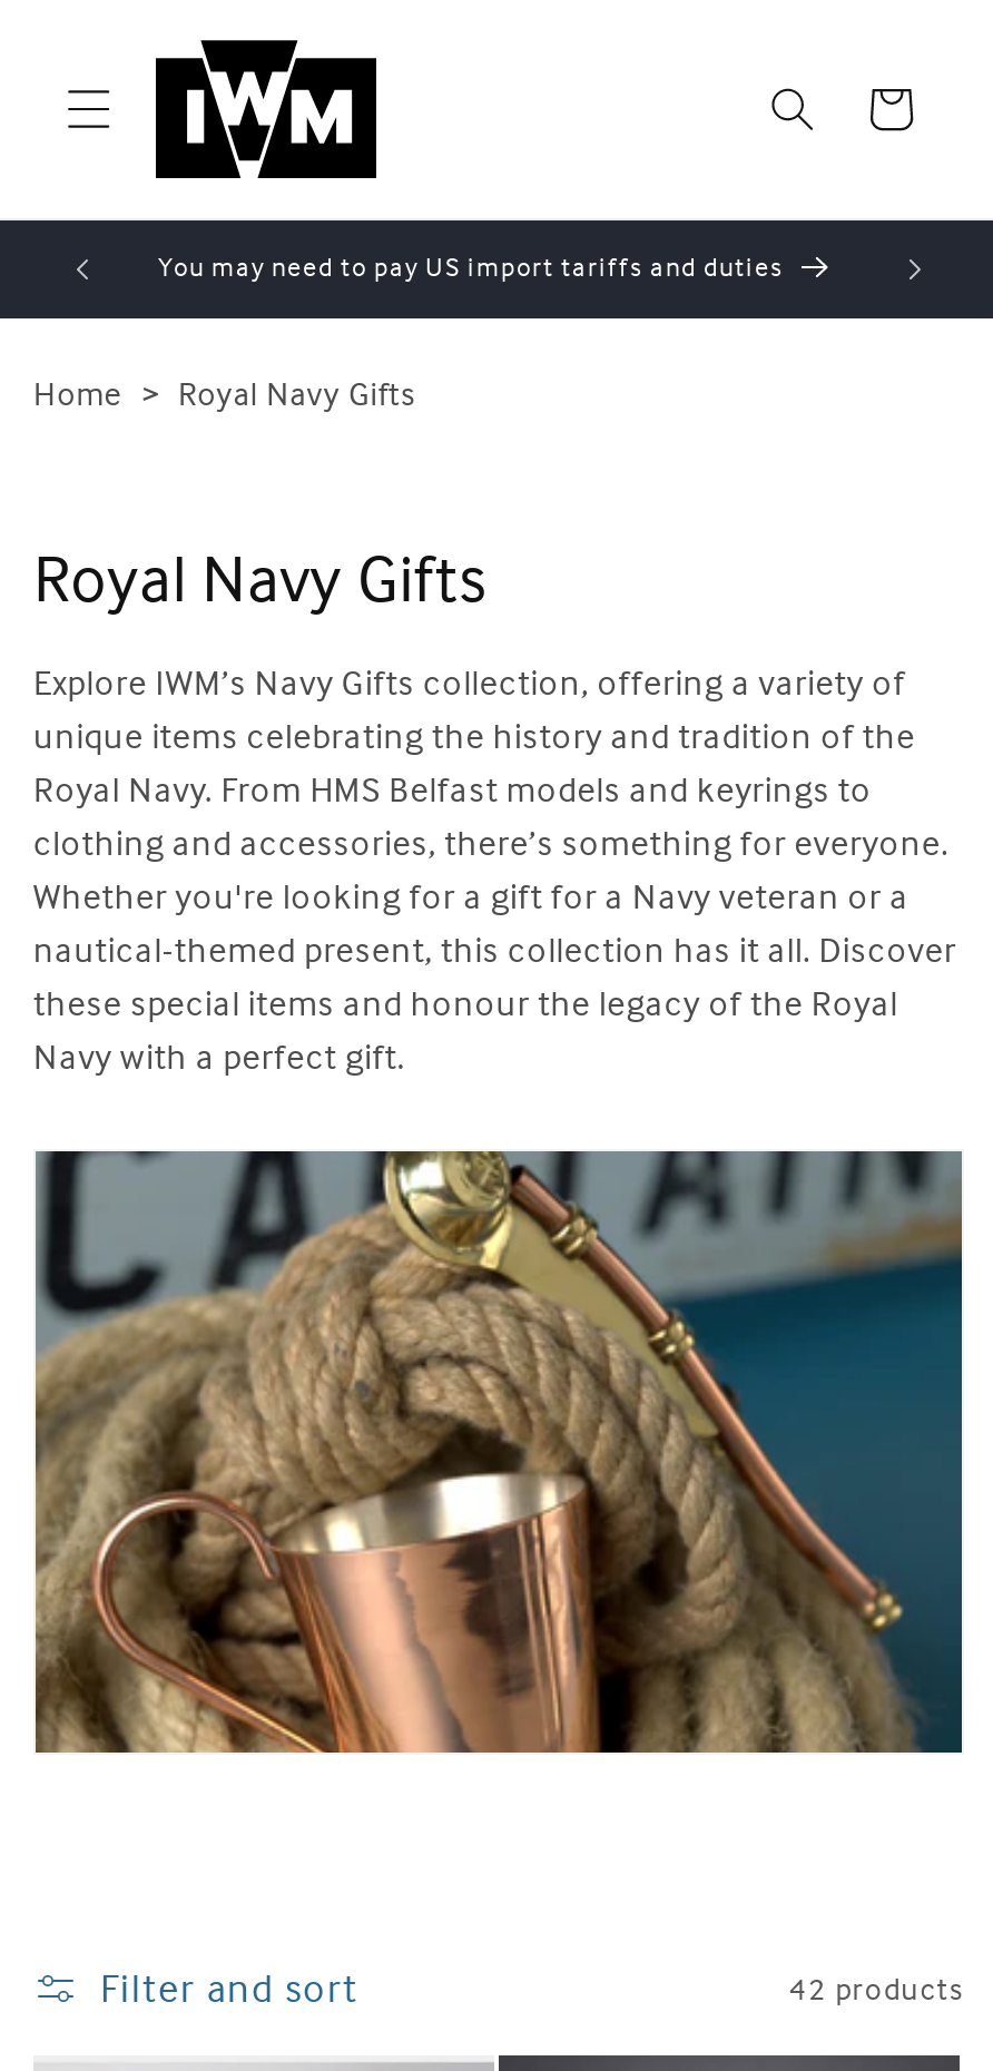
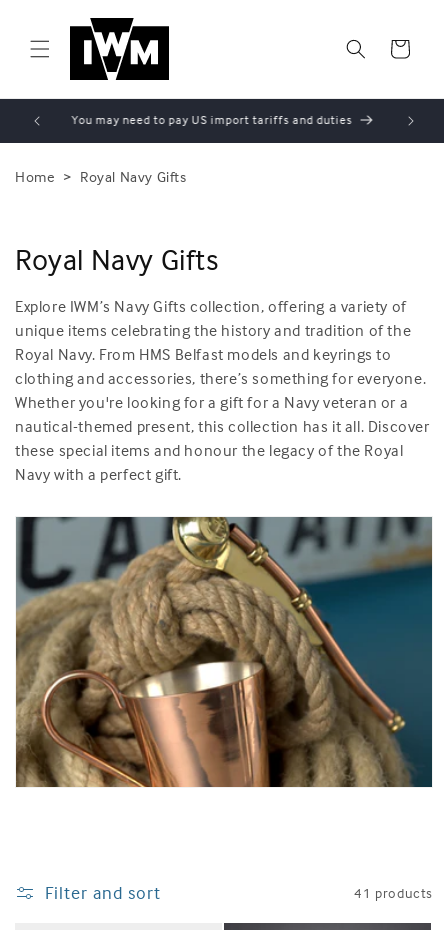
[789,1969,964,2007] 42 products -> [354,884,433,901] 41 products

